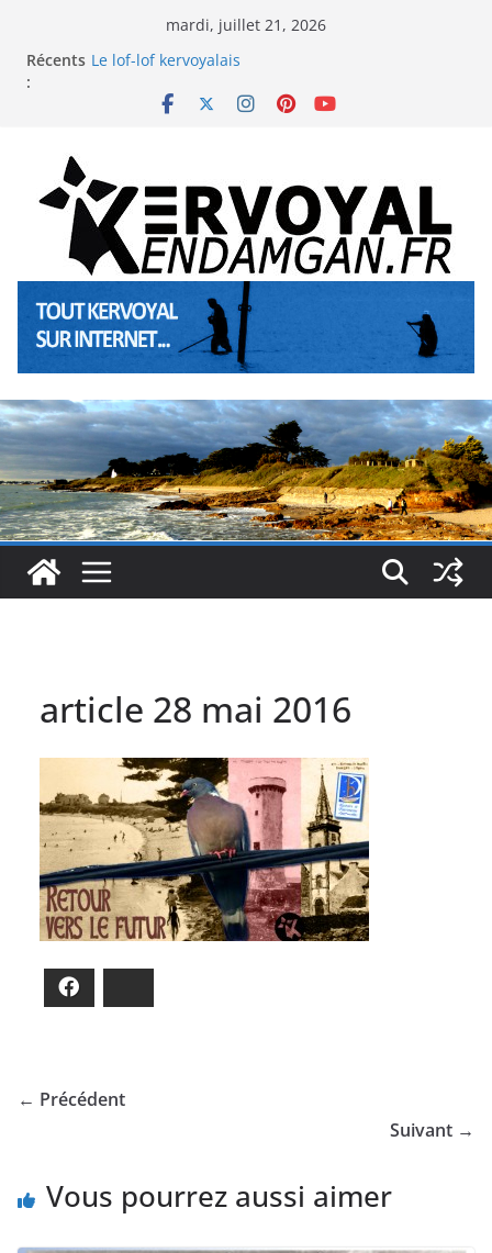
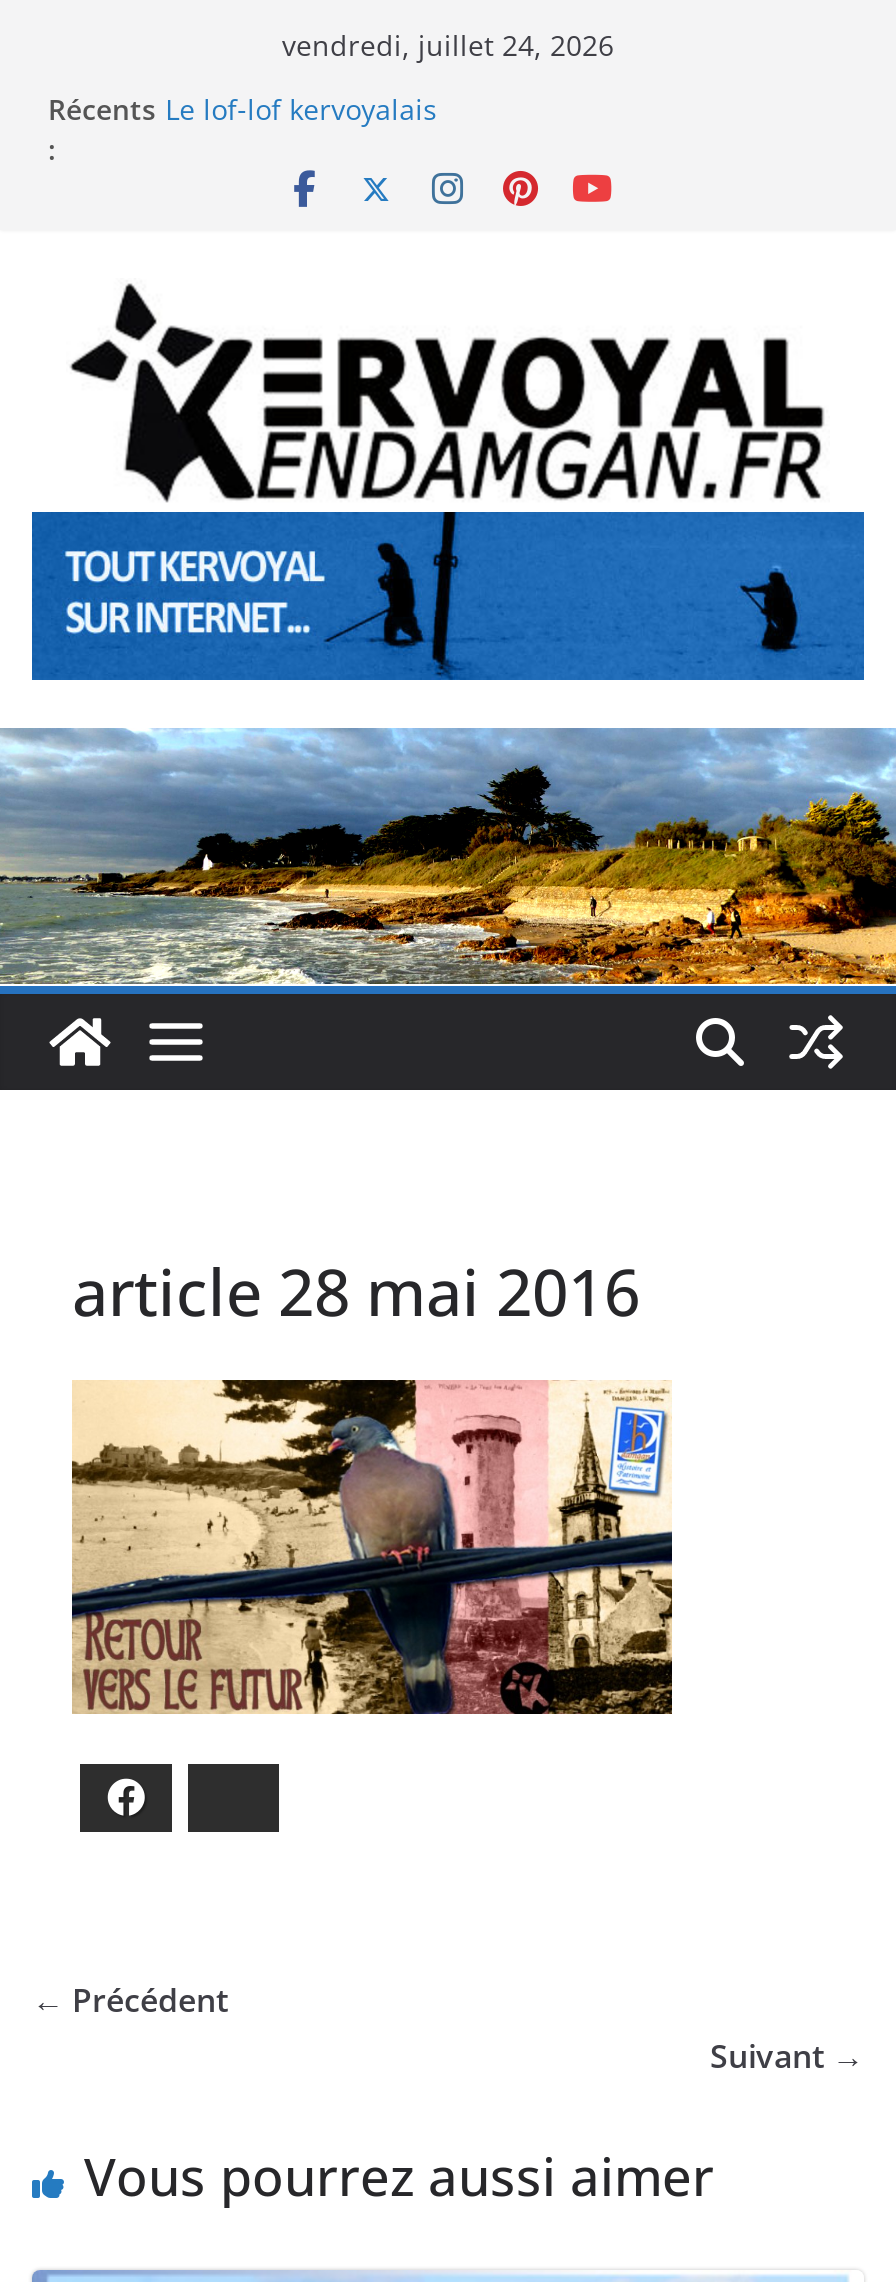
[166,14,326,35] mardi, juillet 21, 2026 -> [282,26,614,64] vendredi, juillet 24, 2026

